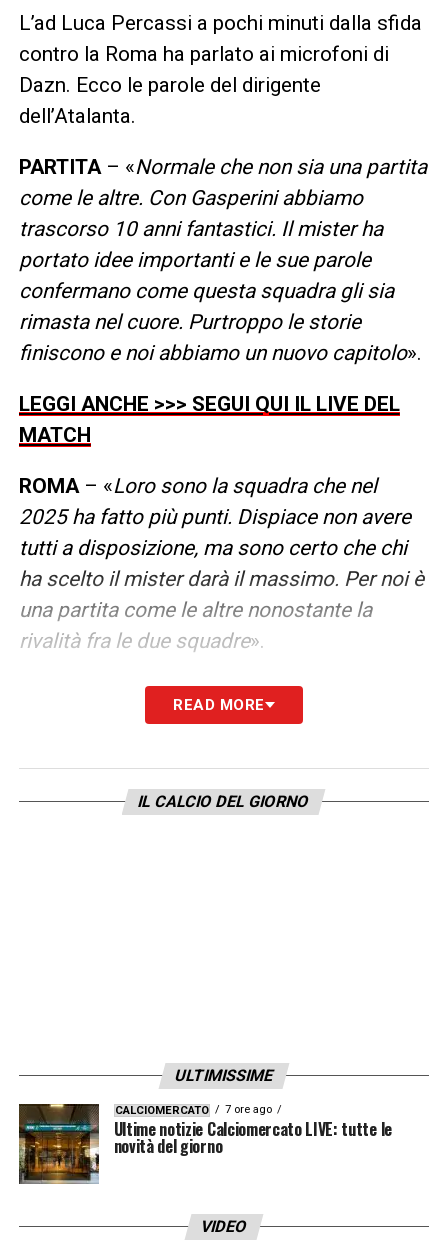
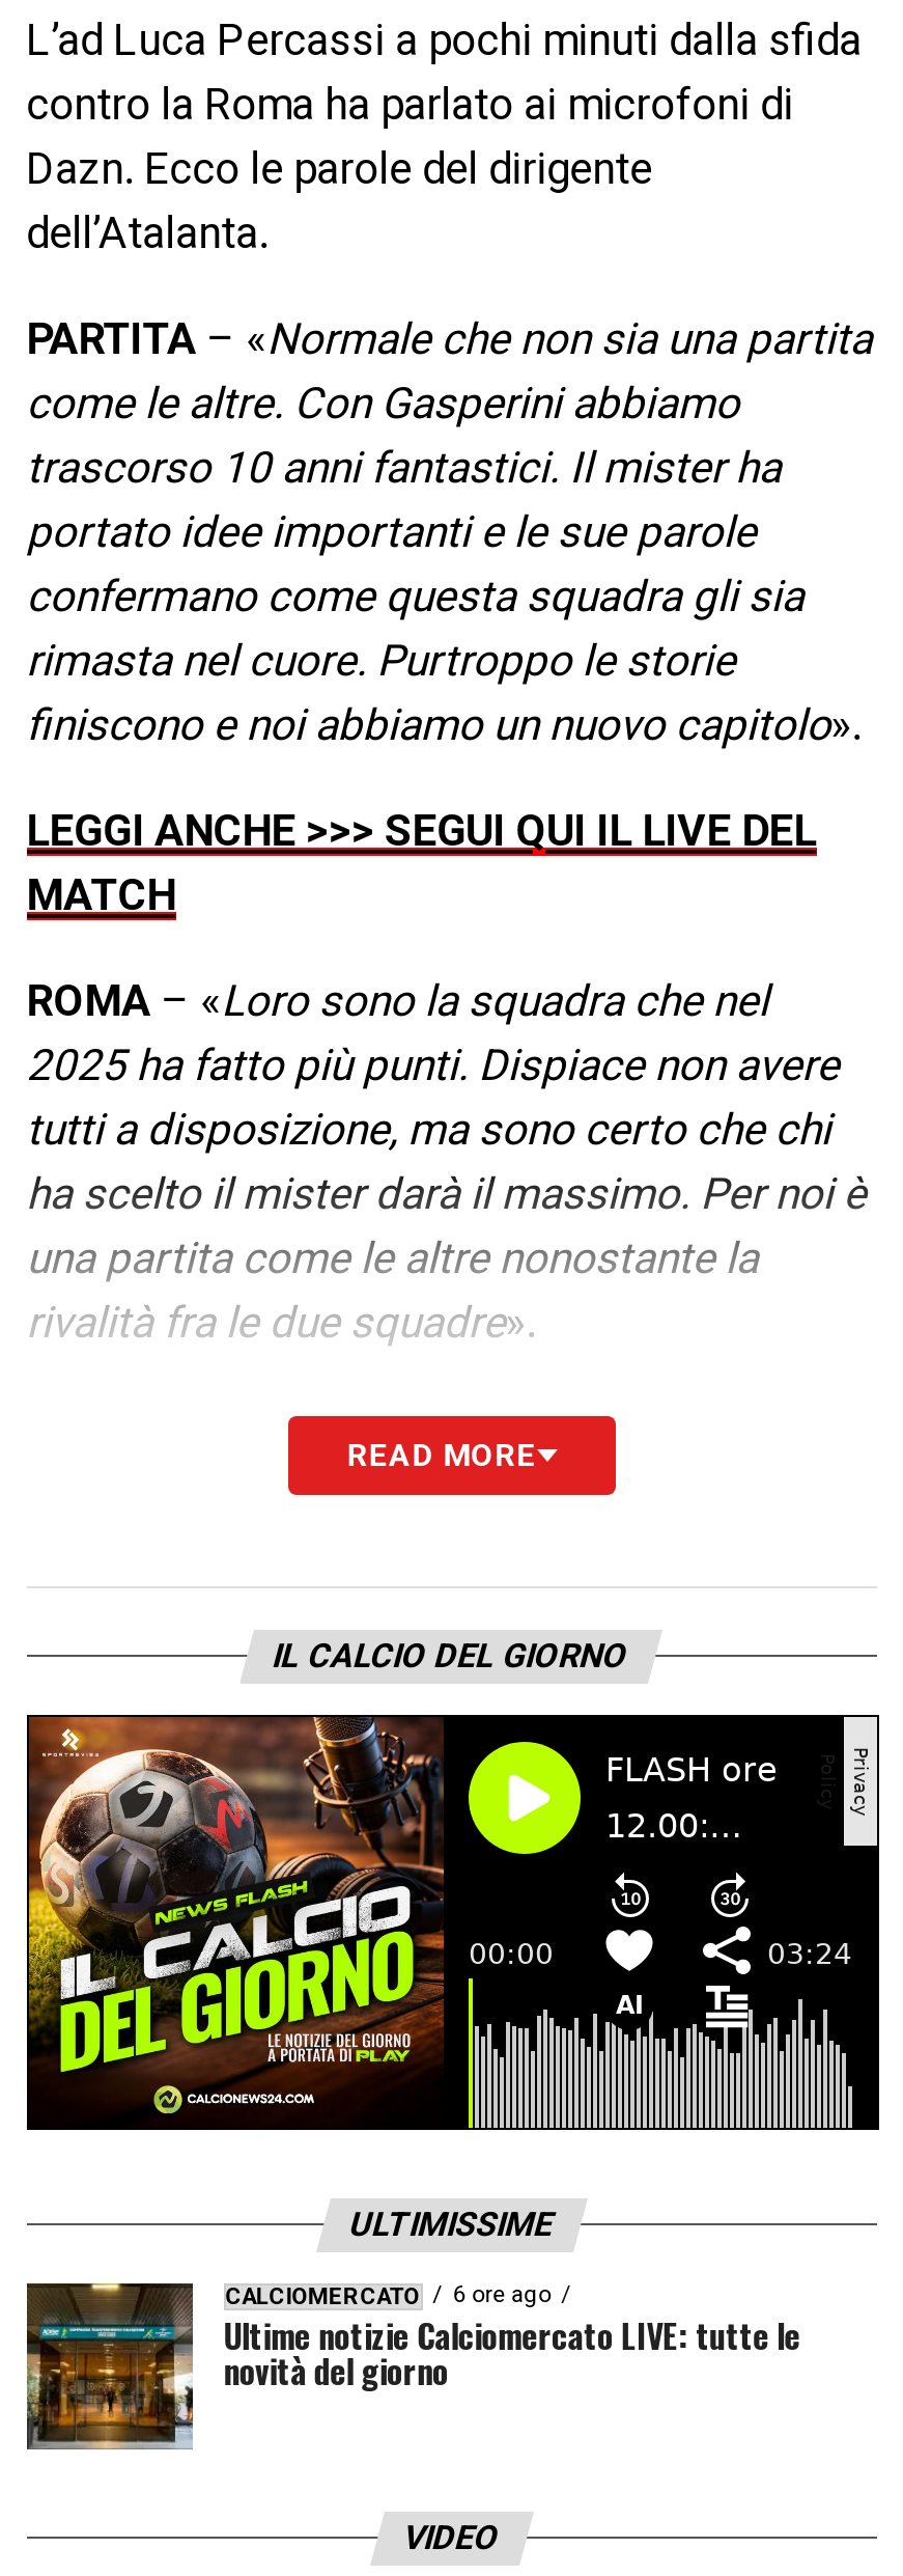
none -> [25,1713,881,2132] [image]
[115,1103,272,1117] CALCIOMERCATO 7 ore ago -> [225,2282,551,2311] CALCIOMERCATO 6 ore ago

